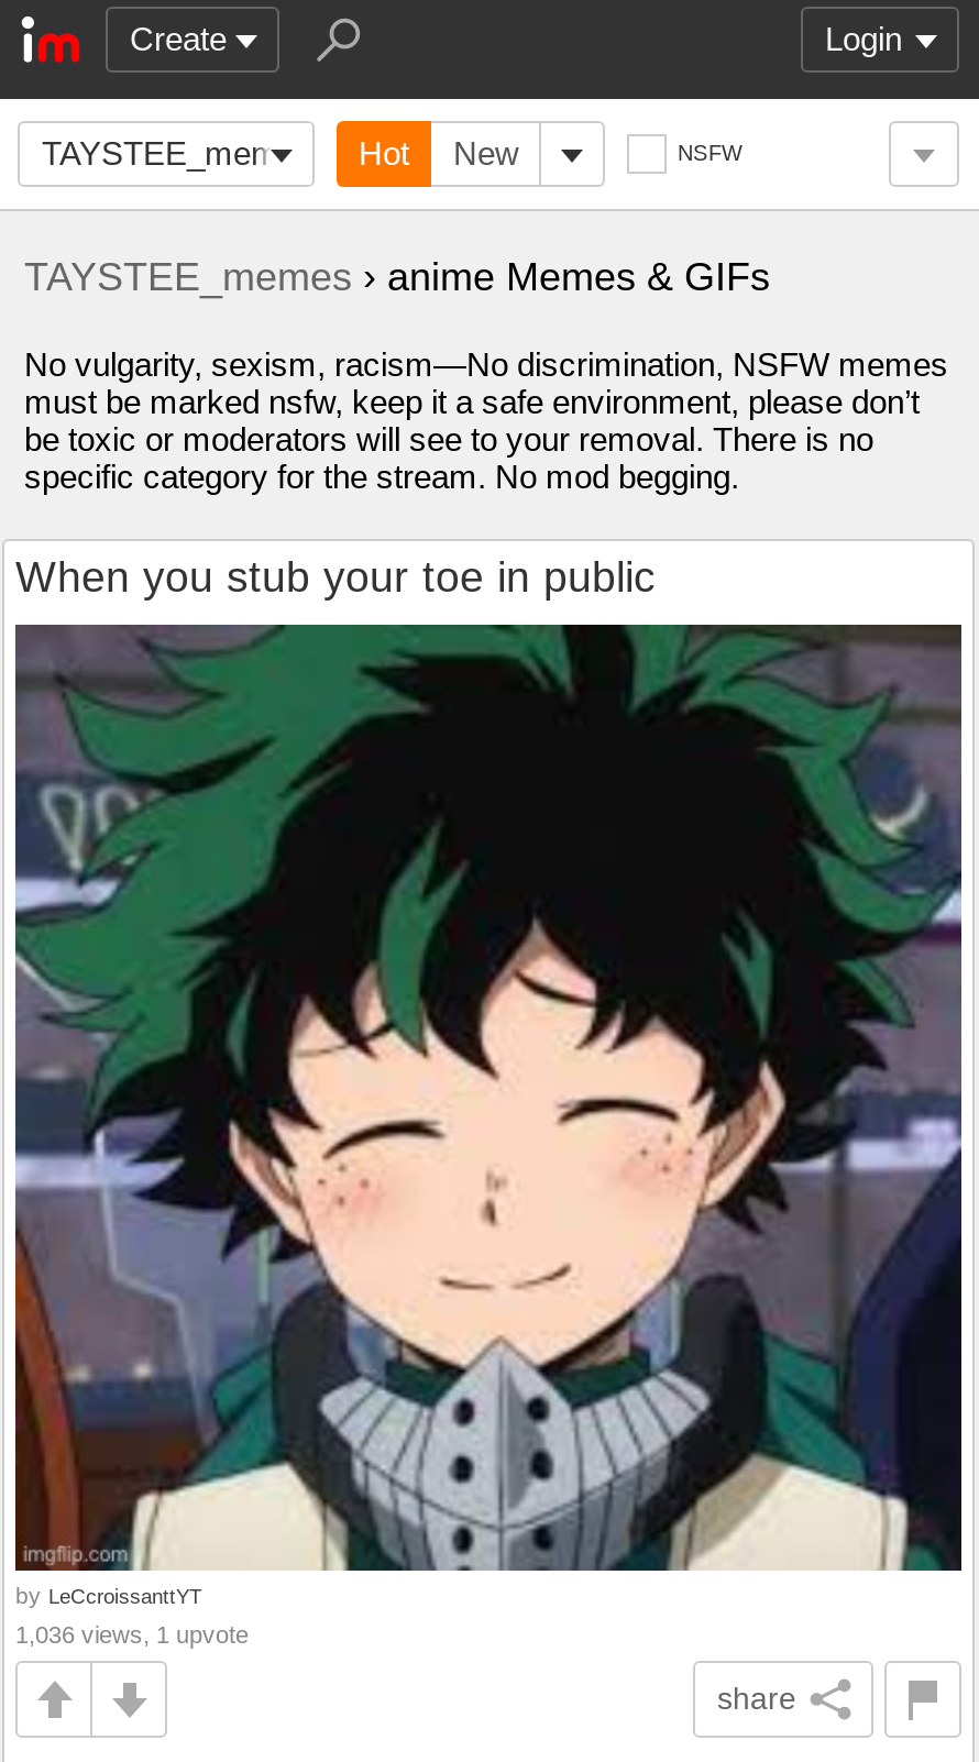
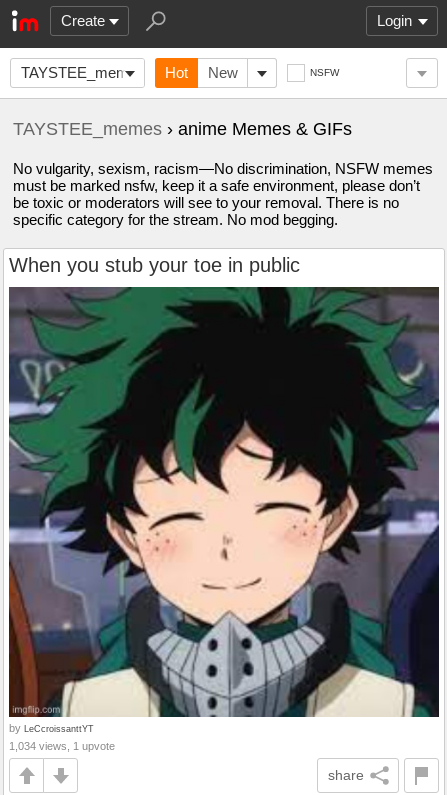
[15,1621,249,1648] 1,036 views, 1 upvote -> [9,740,115,752] 1,034 views, 1 upvote

